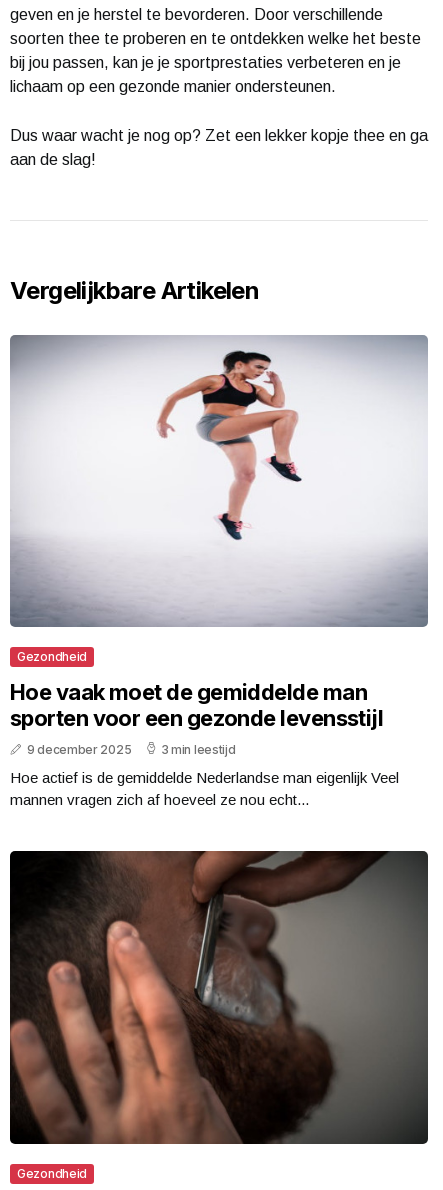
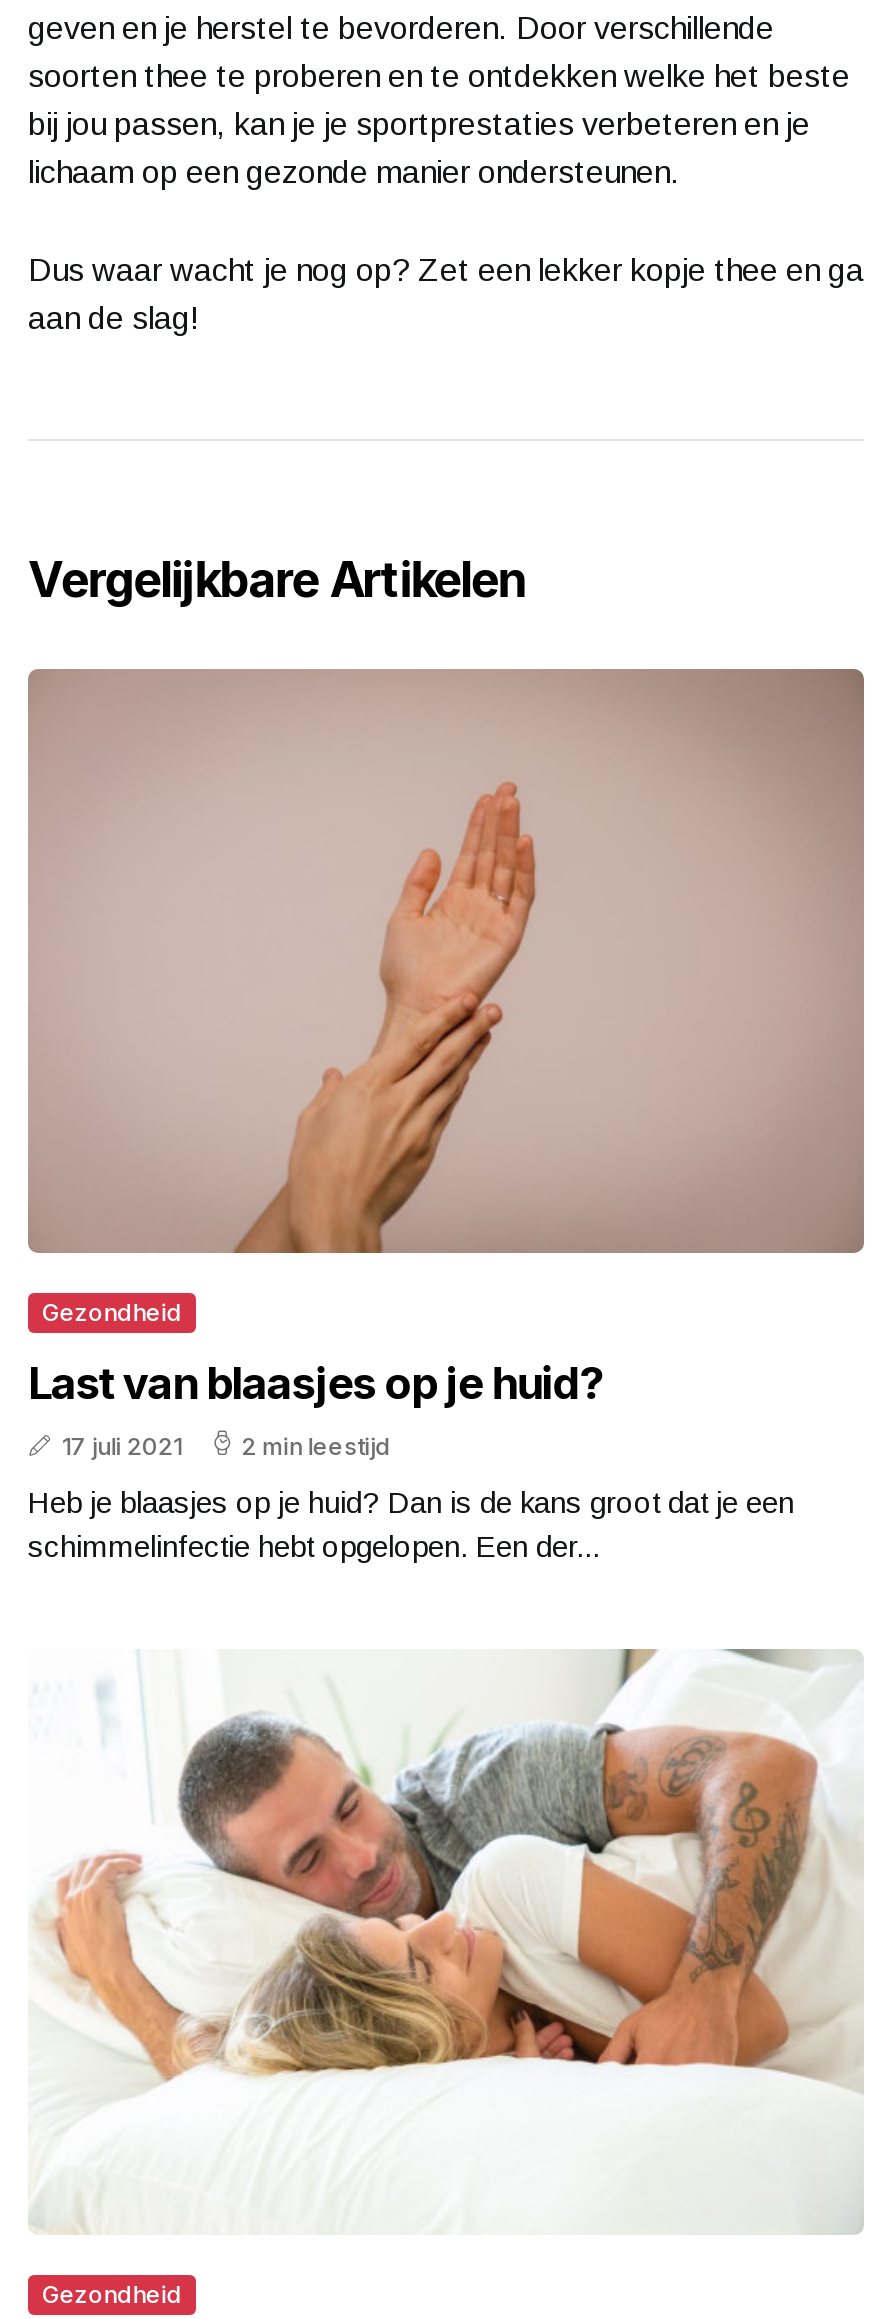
[10,335,428,627] [image] -> [28,669,866,1255] [image]
[10,679,383,757] Hoe vaak moet de gemiddelde man | sporten voor een gezonde levensstijl | 9 december 2025 | 3 min leestijd -> [28,1358,602,1462] Last van blaasjes op je huid? | 17 juli 2021 | 2 min leestijd
[10,769,399,808] Hoe actief is de gemiddelde Nederlandse man eigenlijk Veel | mannen vragen zich af hoeveel ze nou echt... -> [28,1486,794,1564] Heb je blaasjes op je huid? Dan is de kans groot dat je een | schimmelinfectie hebt opgelopen. Een der...
[9,850,429,1145] [image] -> [28,1647,864,2235] [image]

